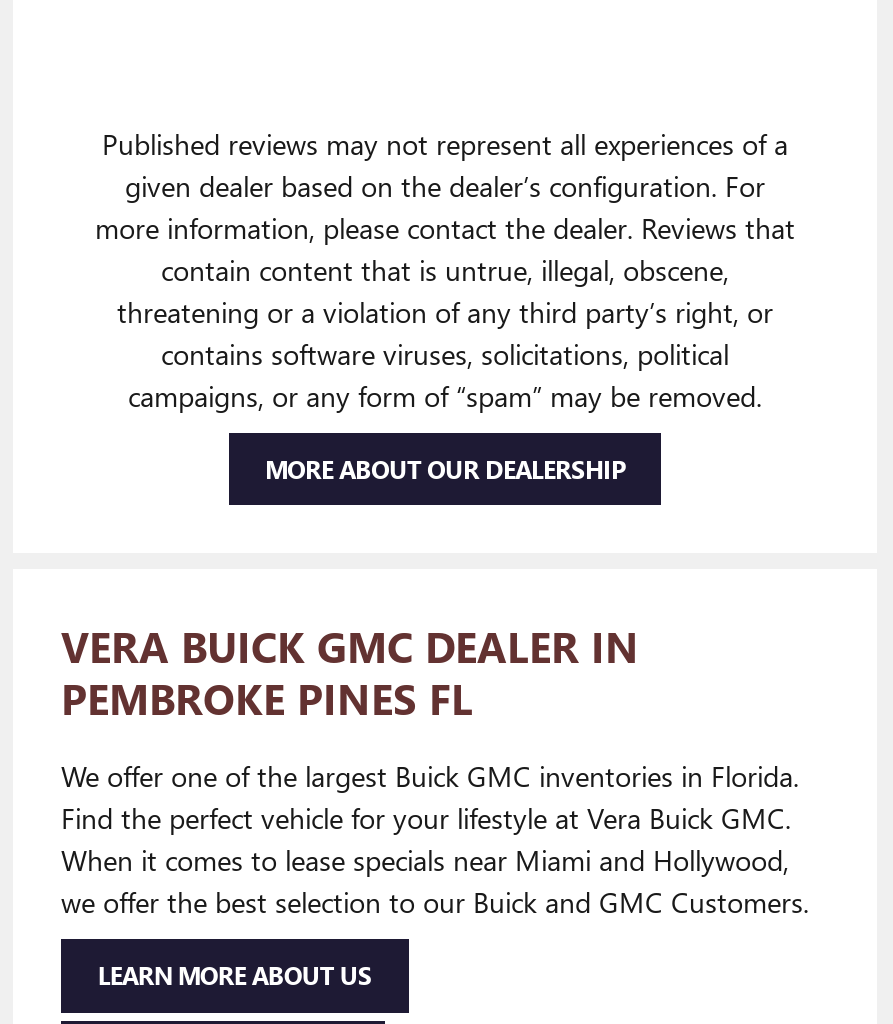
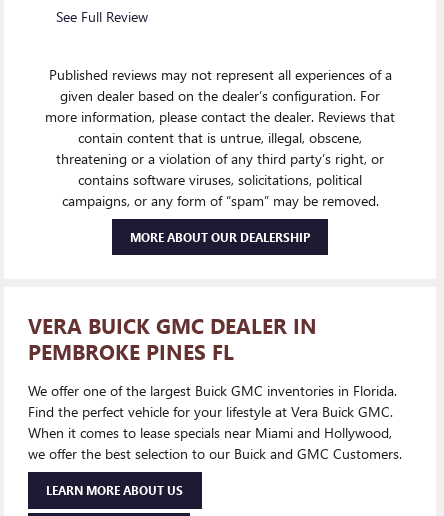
none -> [56,7,148,26] See Full Review

